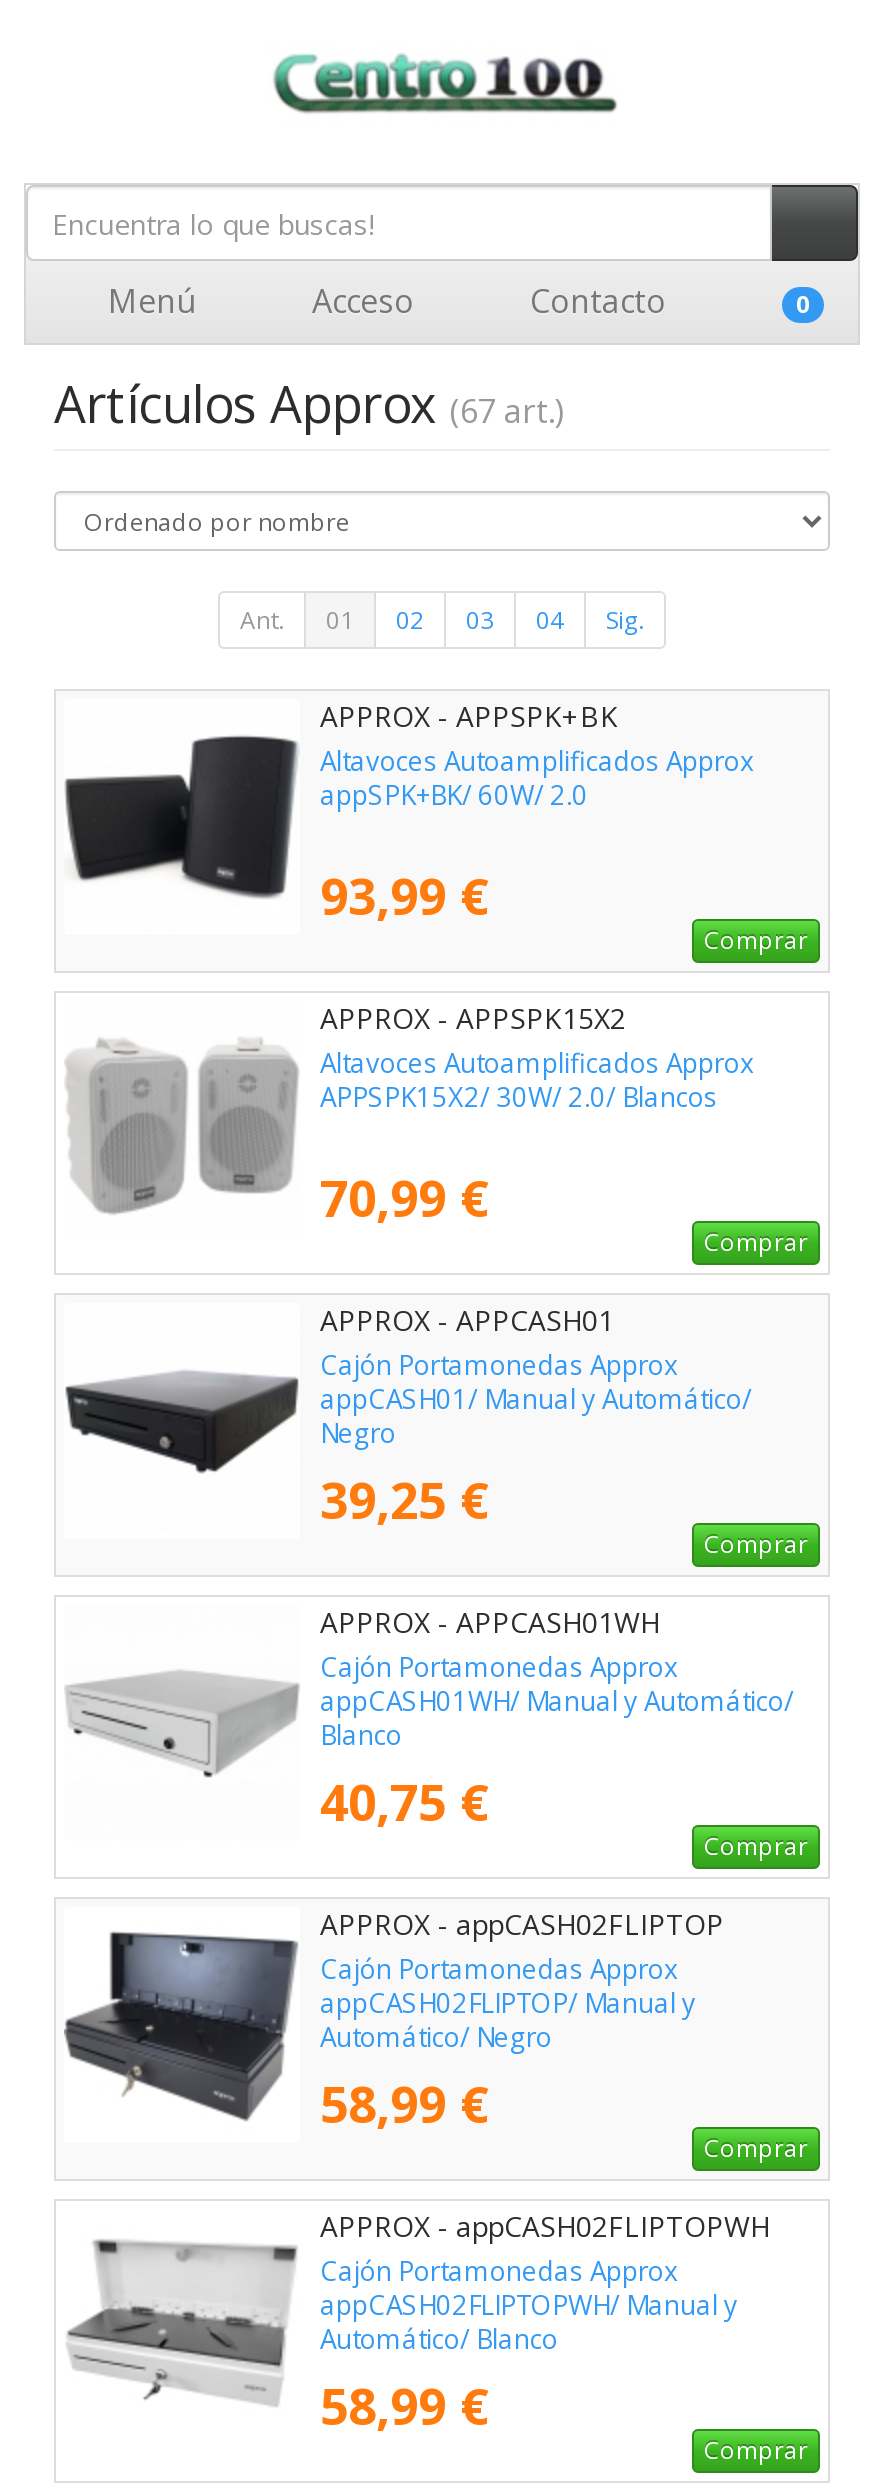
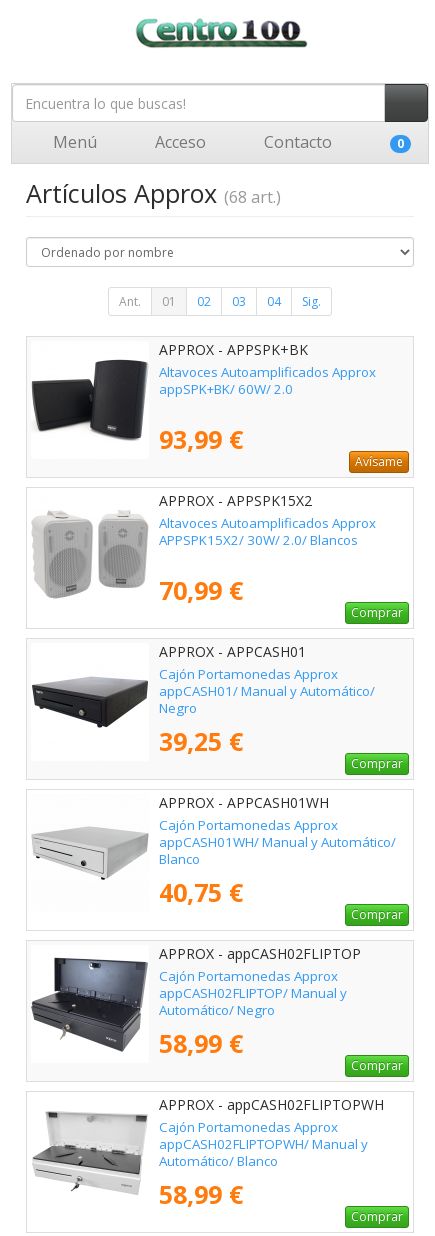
[54,369,564,437] Artículos Approx (67 art.) -> [26,176,281,210] Artículos Approx (68 art.)
[704,923,808,957] Comprar -> [355,453,403,470] Avísame

